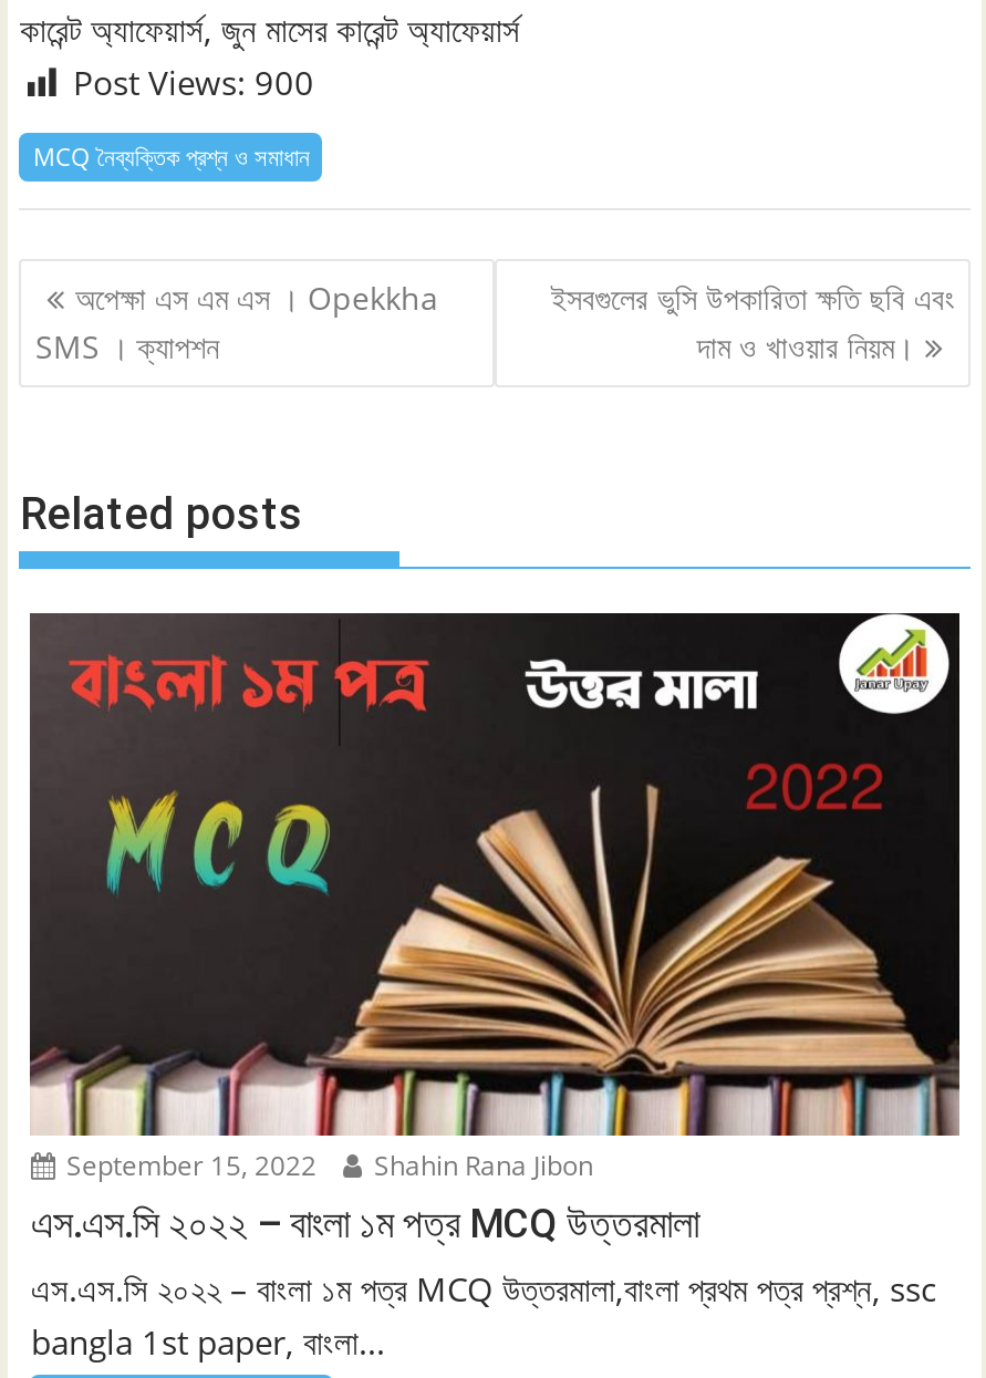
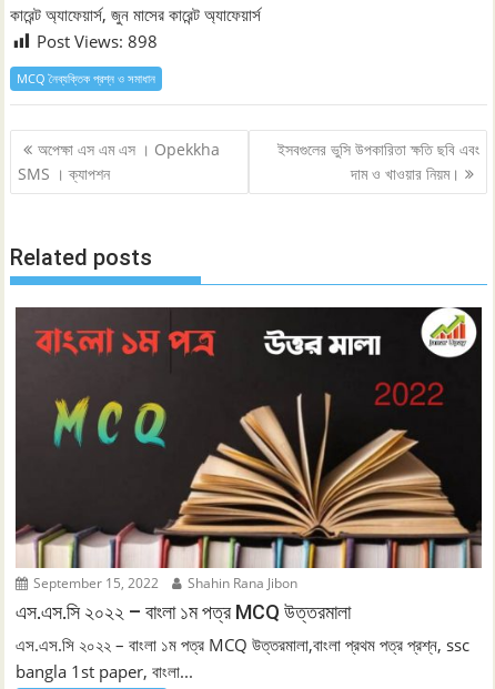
[73,60,314,104] Post Views: 900 -> [37,30,158,52] Post Views: 898

